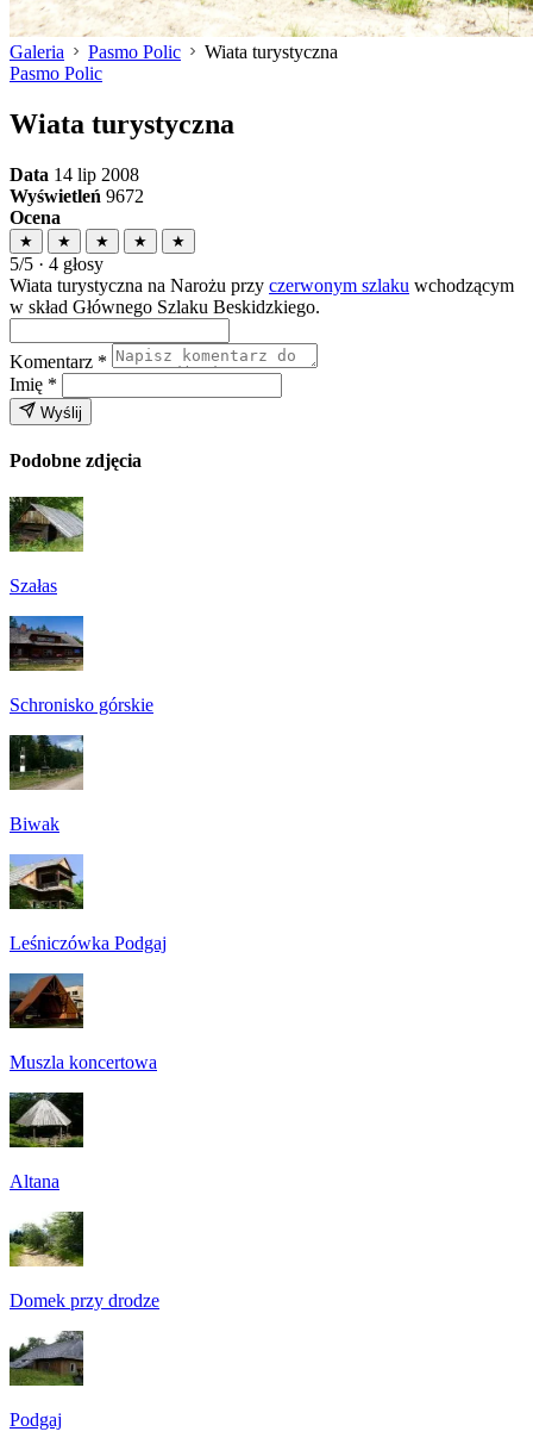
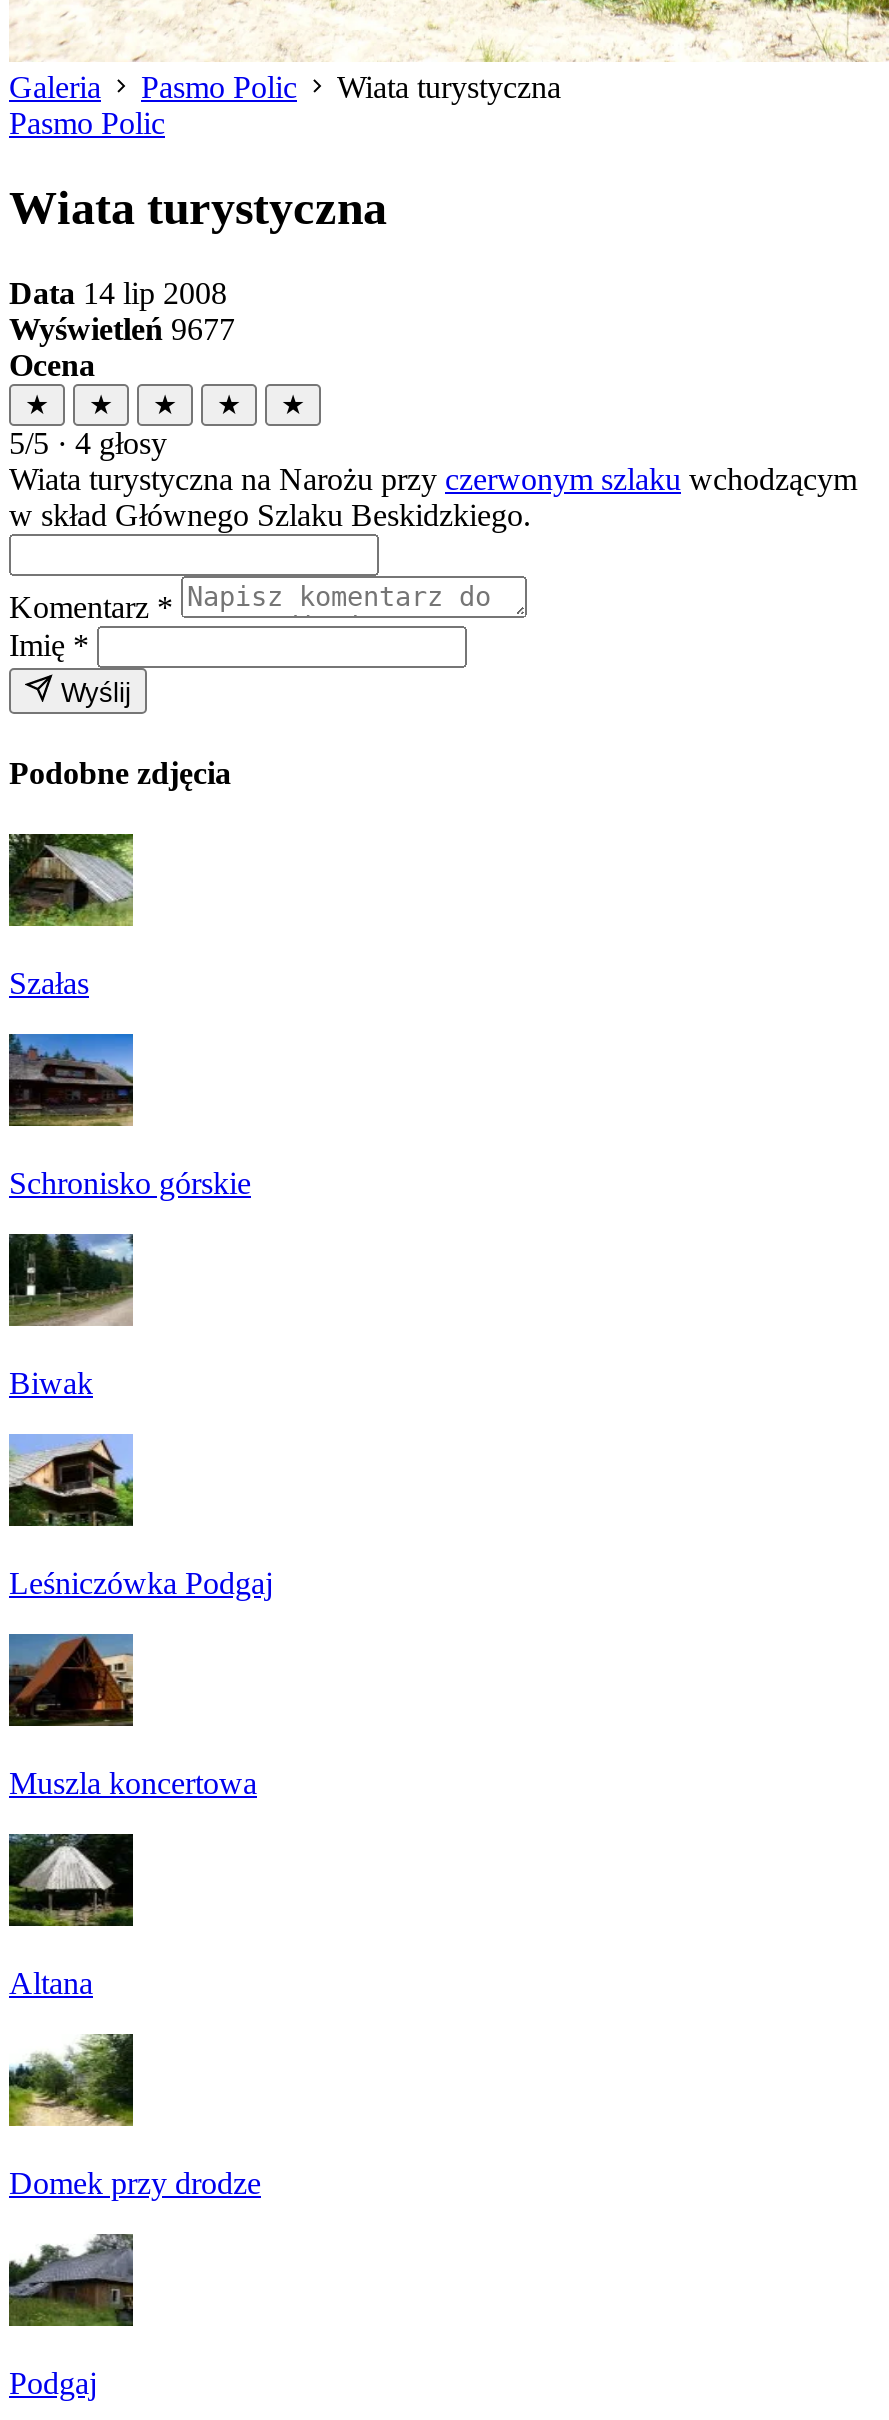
[10,186,144,206] Wyświetleń 9672 -> [9,312,235,346] Wyświetleń 9677

